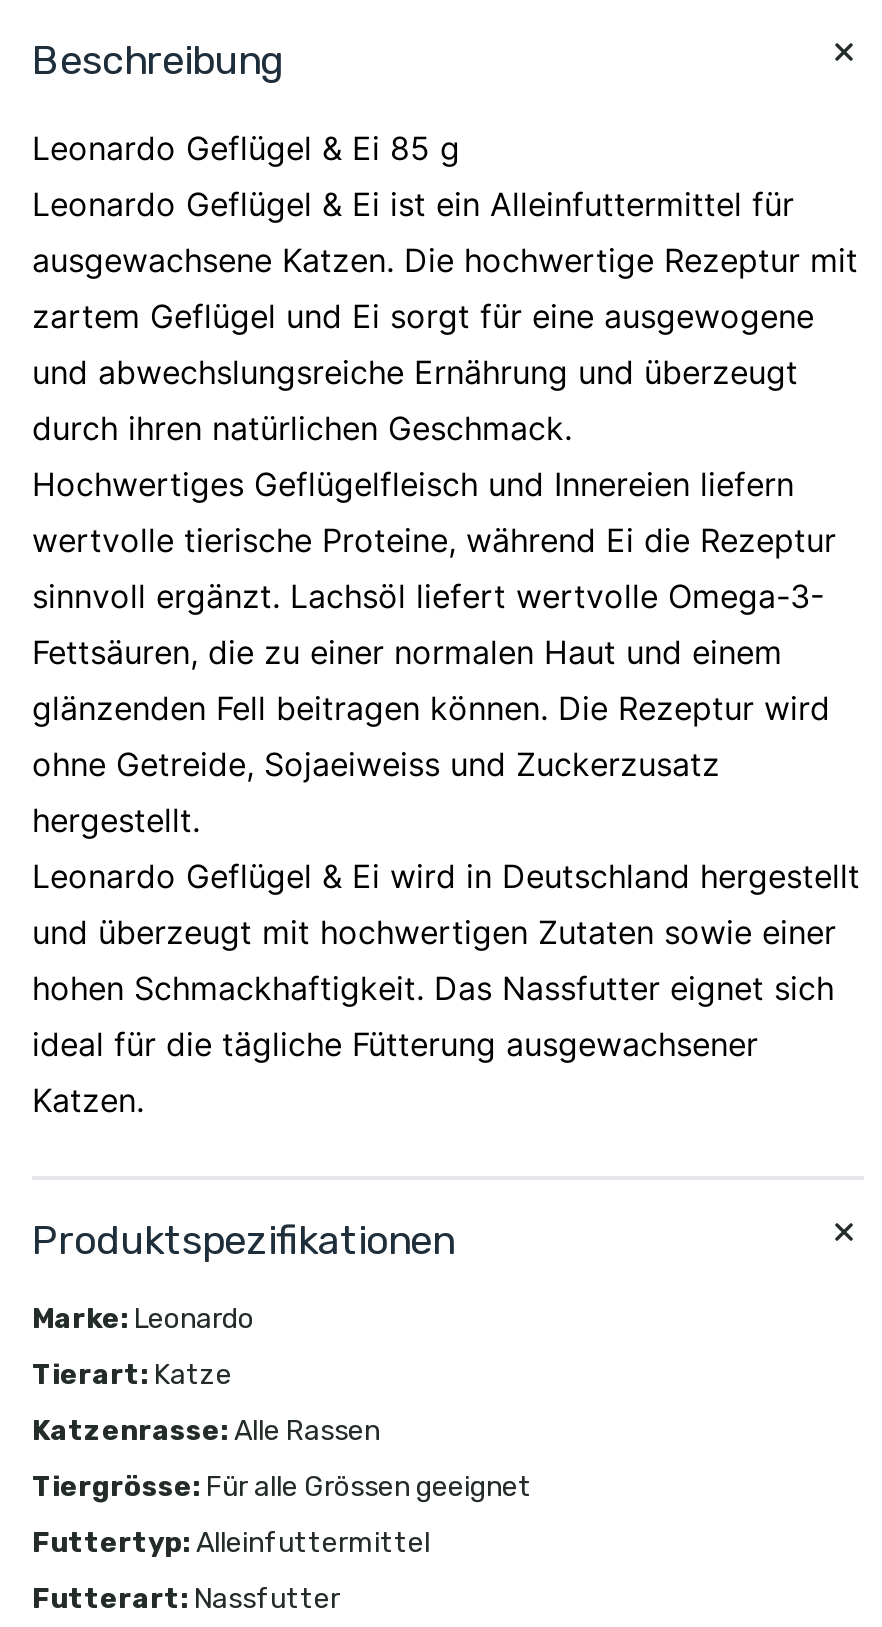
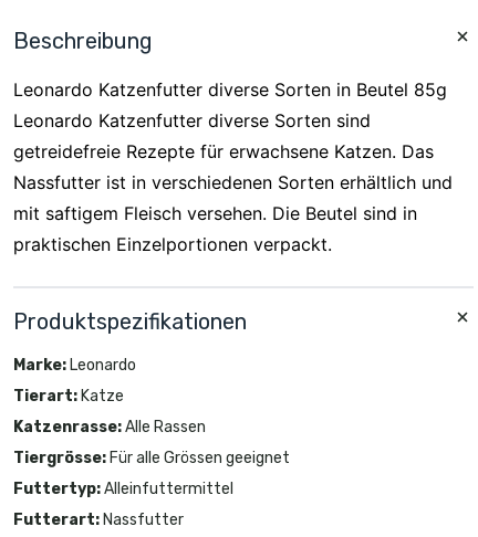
[32,128,860,1120] Leonardo Geflügel & Ei 85 g | Leonardo Geflügel & Ei ist ein Alleinfuttermittel für | ausgewachsene Katzen. Die hochwertige Rezeptur mit | zartem Geflügel und Ei sorgt für eine ausgewogene | und abwechslungsreiche Ernährung und überzeugt | durch ihren natürlichen Geschmack. | Hochwertiges Geflügelfleisch und Innereien liefern | wertvolle tierische Proteine, während Ei die Rezeptur | sinnvoll ergänzt. Lachsöl liefert wertvolle Omega-3- | Fettsäuren, die zu einer normalen Haut und einem | glänzenden Fell beitragen können. Die Rezeptur wird | ohne Getreide, Sojaeiweiss und Zuckerzusatz | hergestellt. | Leonardo Geflügel & Ei wird in Deutschland hergestellt | und überzeugt mit hochwertigen Zutaten sowie einer | hohen Schmackhaftigkeit. Das Nassfutter eignet sich | ideal für die tägliche Fütterung ausgewachsener | Katzen. -> [13,78,453,255] Leonardo Katzenfutter diverse Sorten in Beutel 85g | Leonardo Katzenfutter diverse Sorten sind | getreidefreie Rezepte für erwachsene Katzen. Das | Nassfutter ist in verschiedenen Sorten erhältlich und | mit saftigem Fleisch versehen. Die Beutel sind in | praktischen Einzelportionen verpackt.

